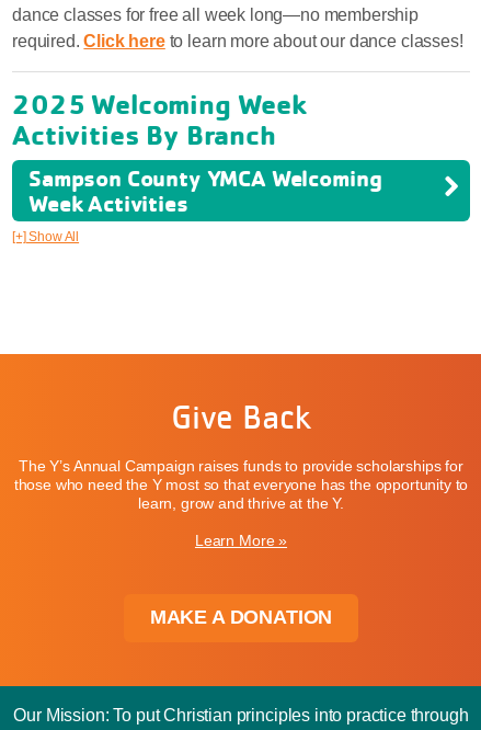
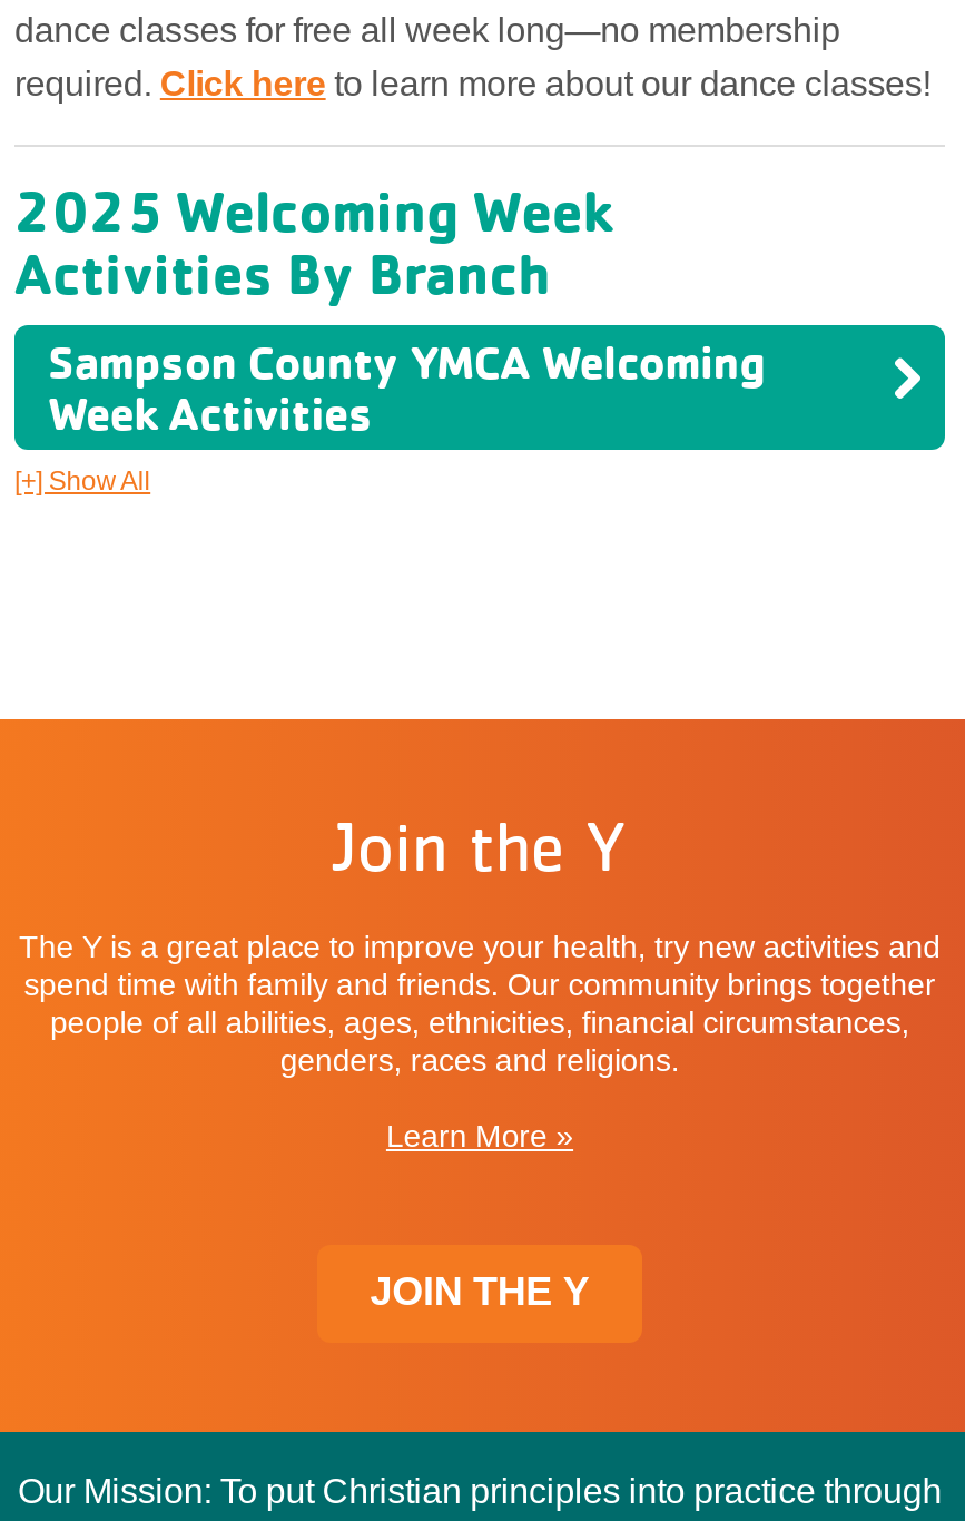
[171,397,311,436] Give Back -> [332,807,627,887] Join the Y
[14,457,468,512] The Y’s Annual Campaign raises funds to provide scholarships for | those who need the Y most so that everyone has the opportunity to | learn, grow and thrive at the Y. -> [19,929,941,1078] The Y is a great place to improve your health, try new activities and | spend time with family and friends. Our community brings together | people of all abilities, ages, ethnicities, financial circumstances, | genders, races and religions.
[150,607,332,629] MAKE A DONATION -> [370,1270,589,1315] JOIN THE Y

